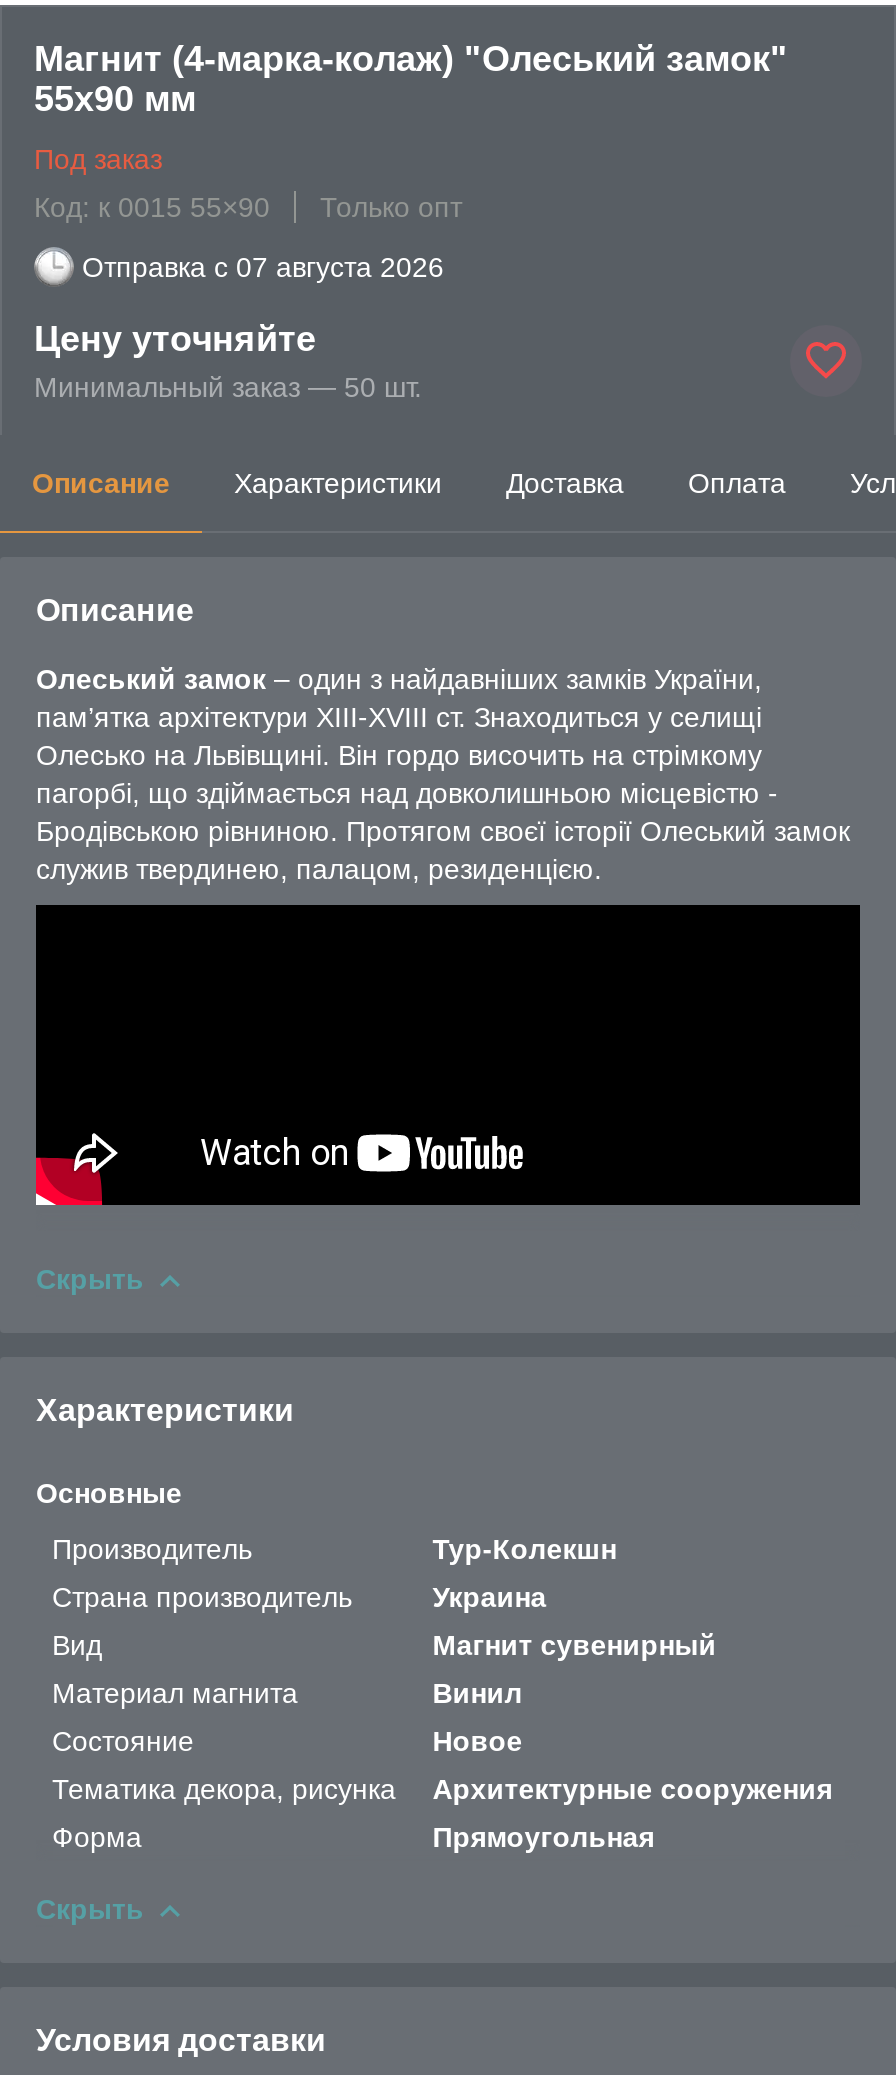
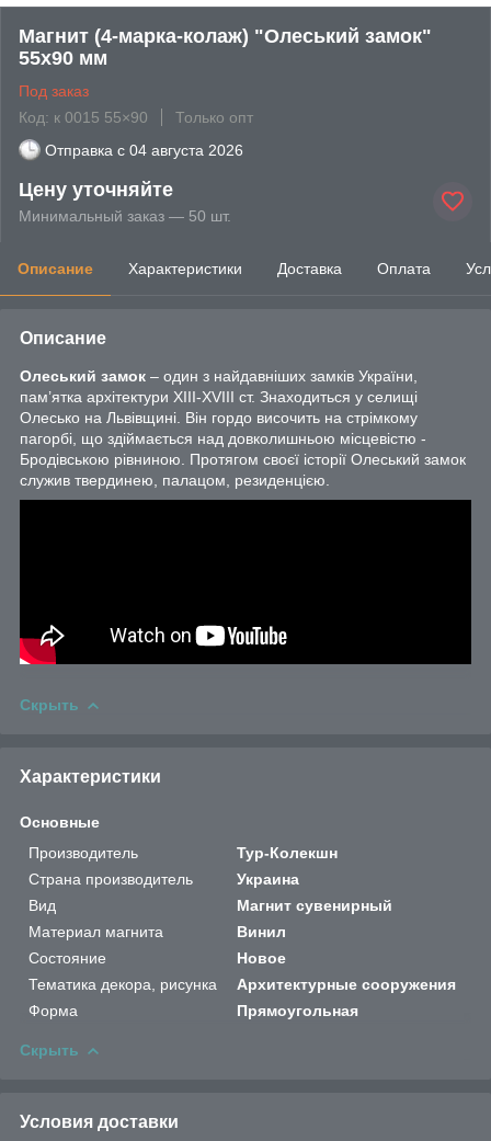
[82,251,444,283] Отправка с 07 августа 2026 -> [45,141,243,159] Отправка с 04 августа 2026

